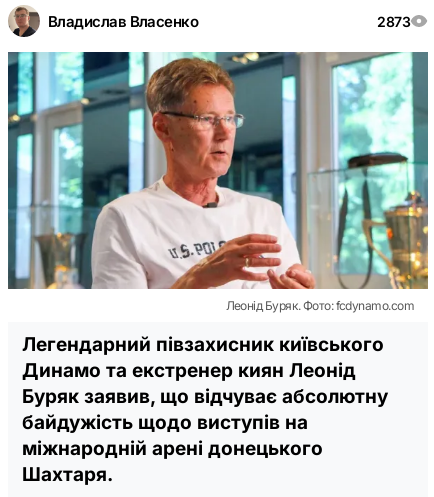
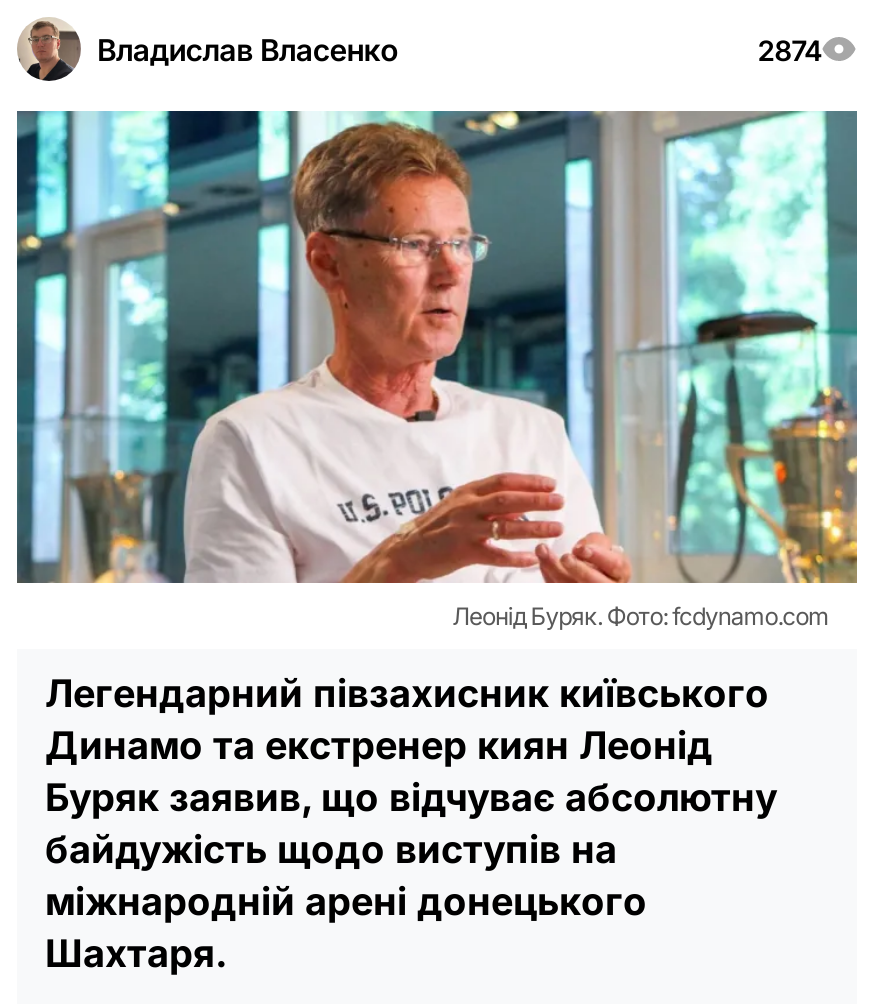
[377,12,410,29] 2873 -> [757,32,821,66] 2874

